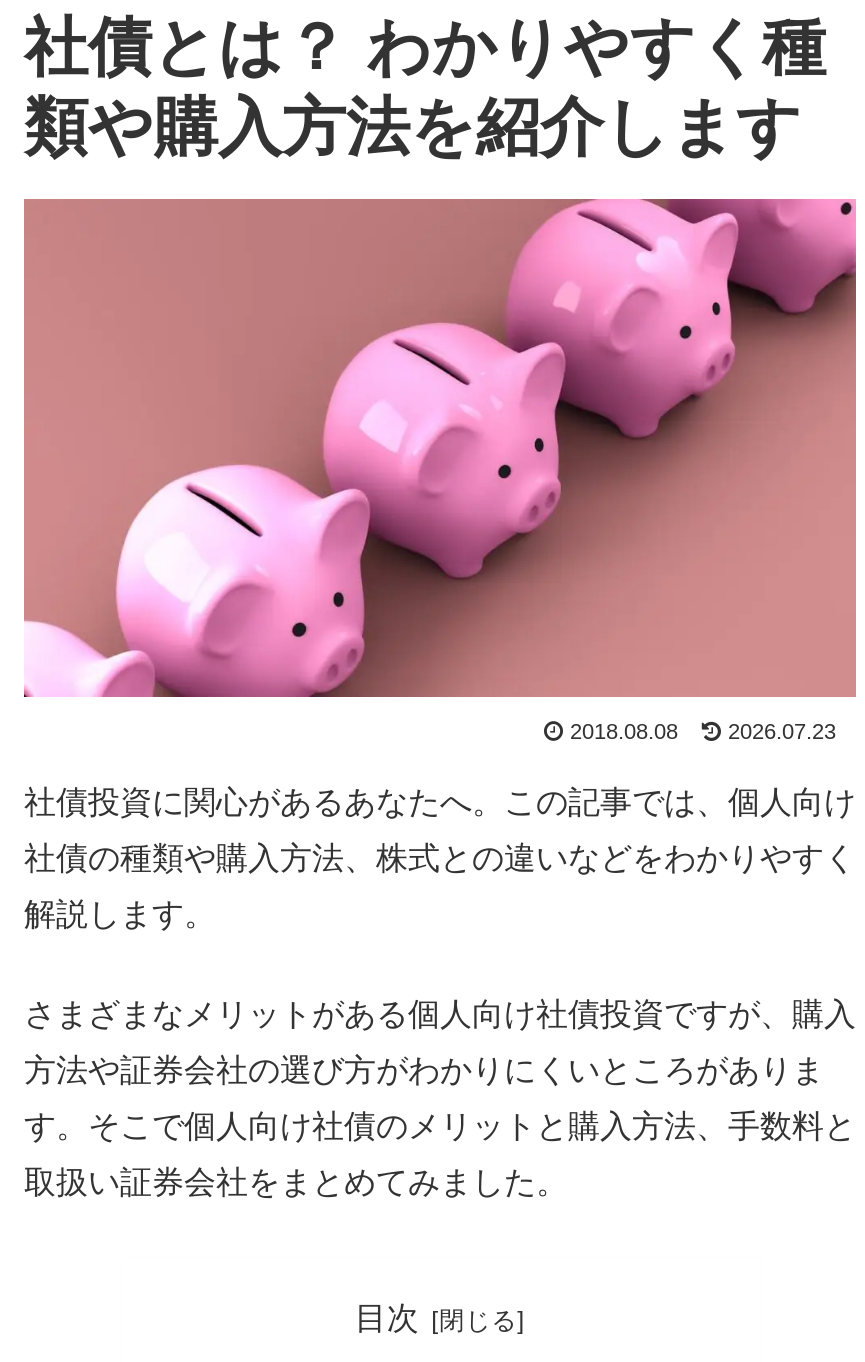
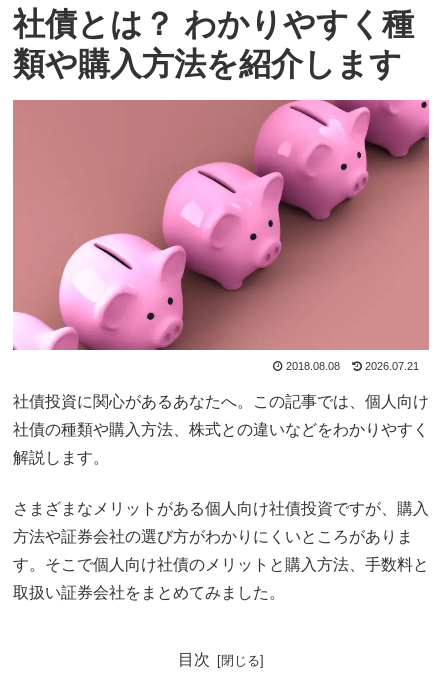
[728,719,836,743] 2026.07.23 -> [365,360,419,372] 2026.07.21

